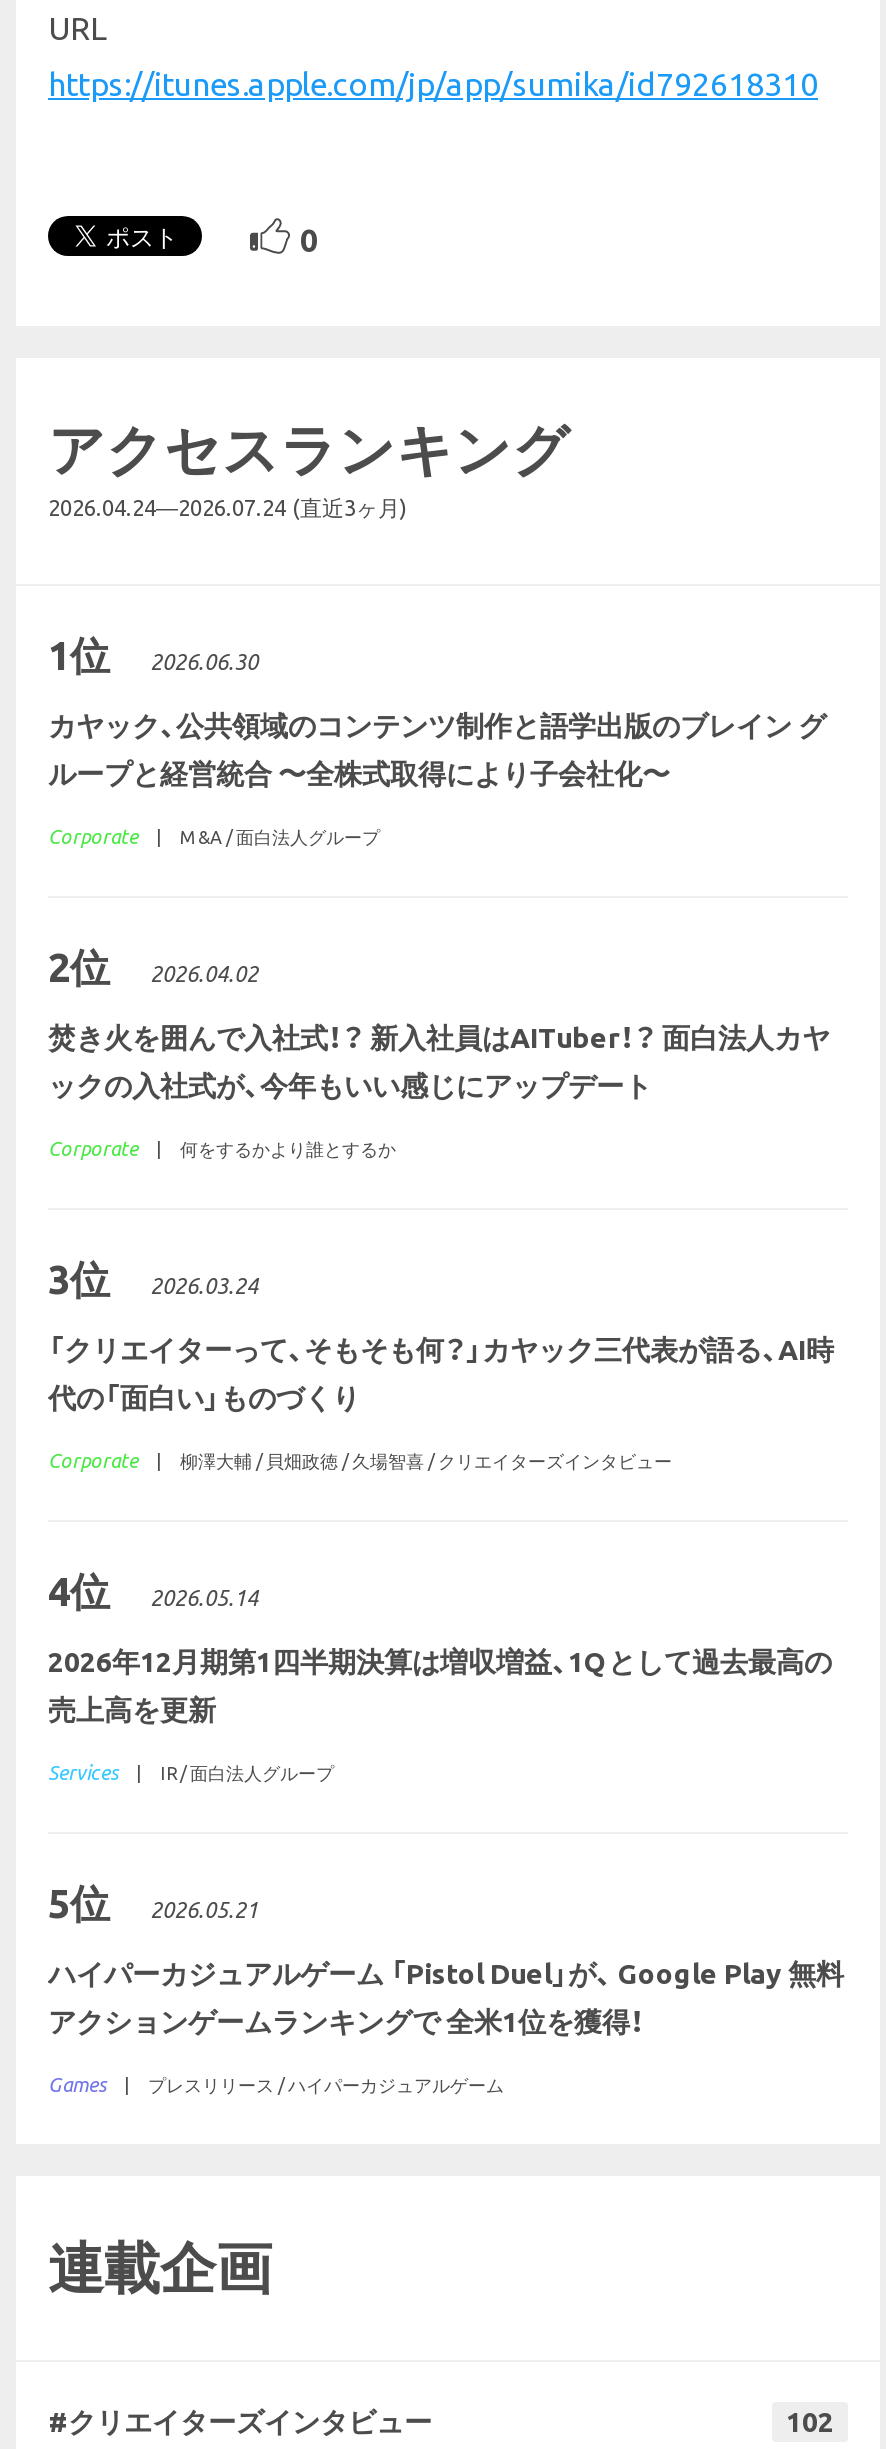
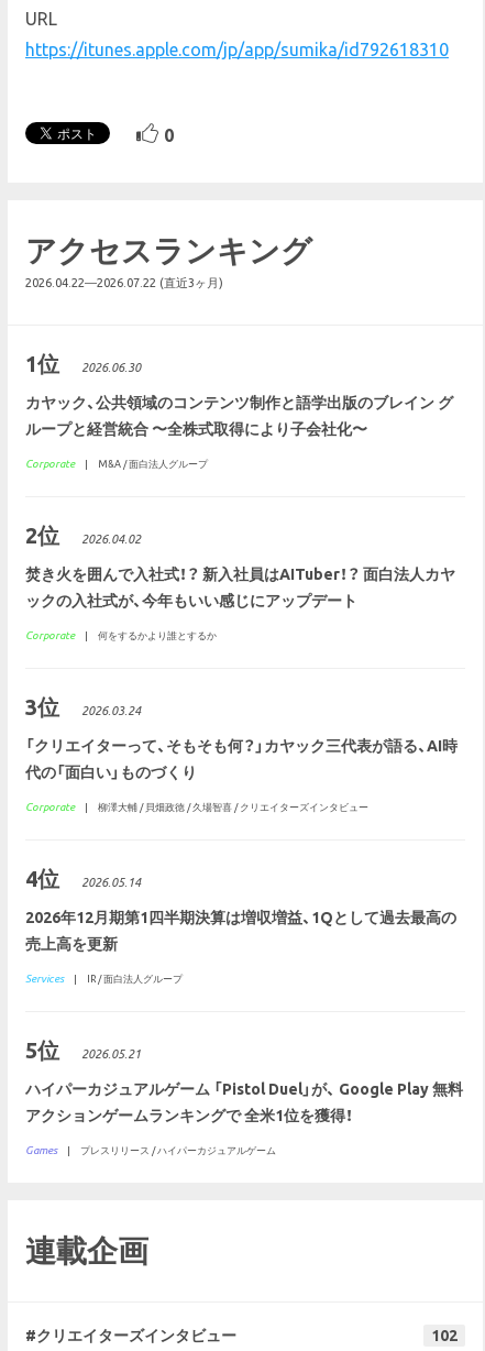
[48,496,408,520] 2026.04.24―2026.07.24 (直近3ヶ月) -> [25,276,223,289] 2026.04.22―2026.07.22 (直近3ヶ月)

